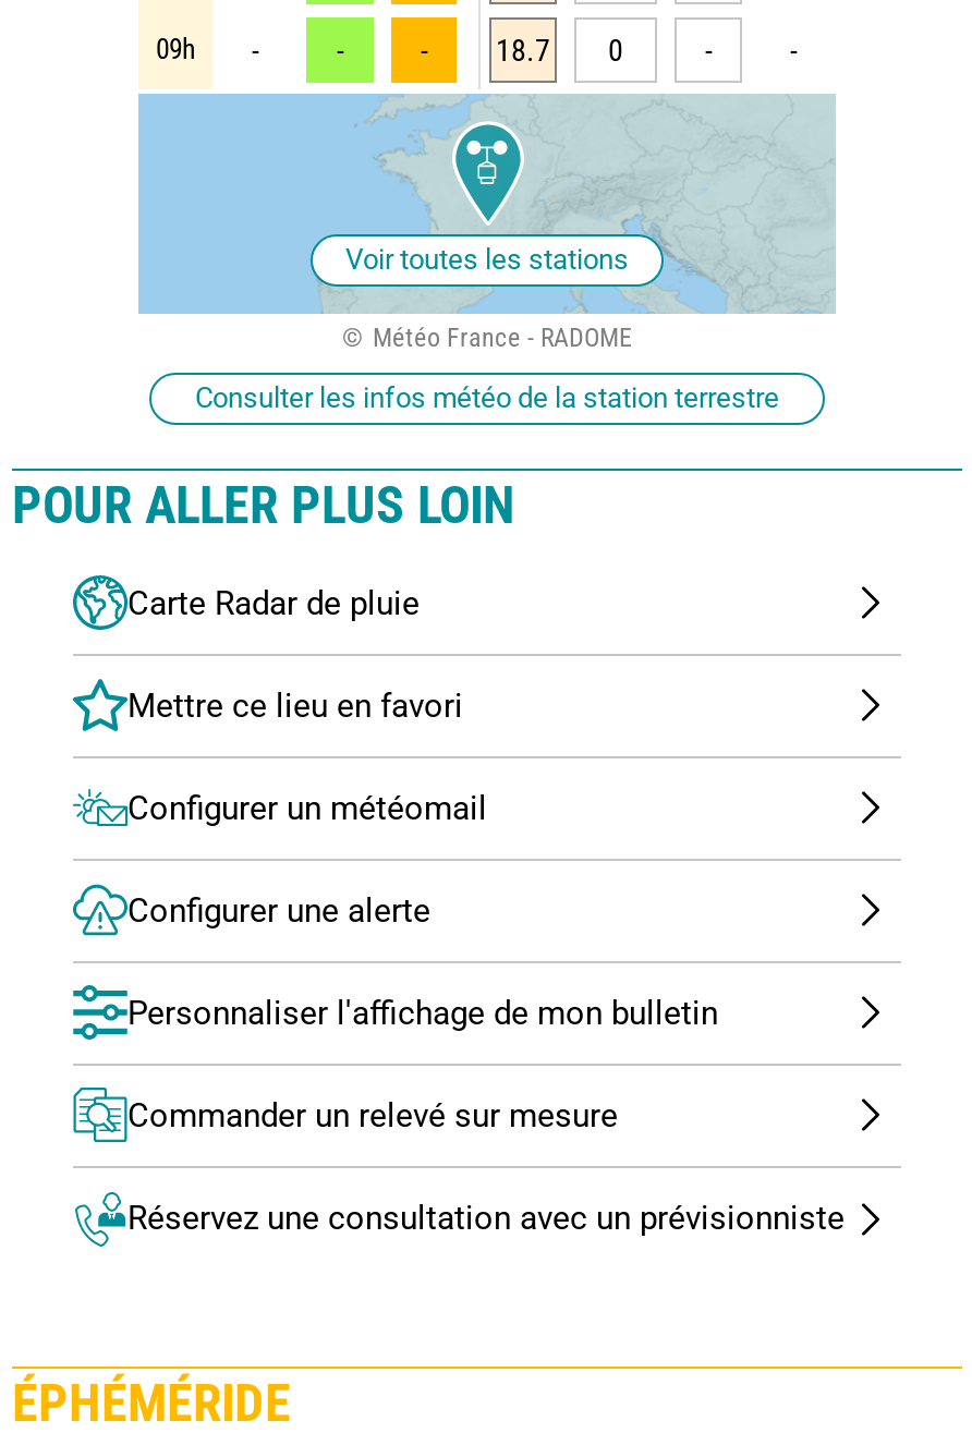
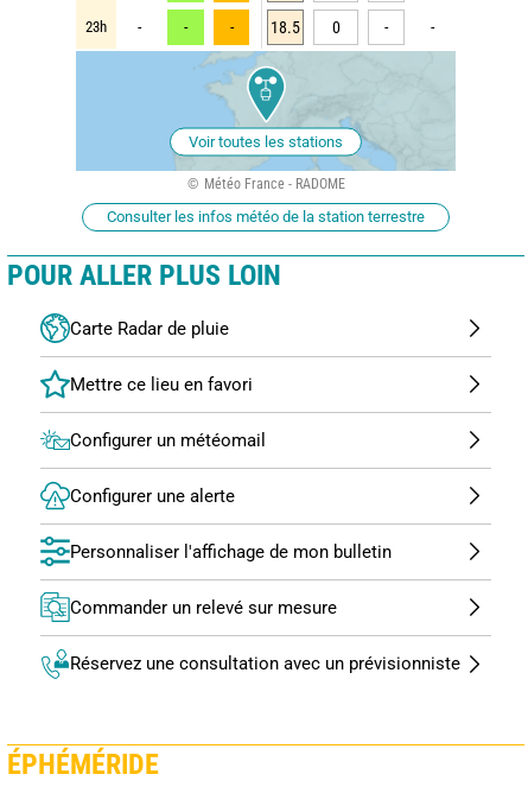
[156,32,195,65] 09h -> [85,17,107,35] 23h
[496,32,550,67] 18.7 -> [271,17,300,36] 18.5

